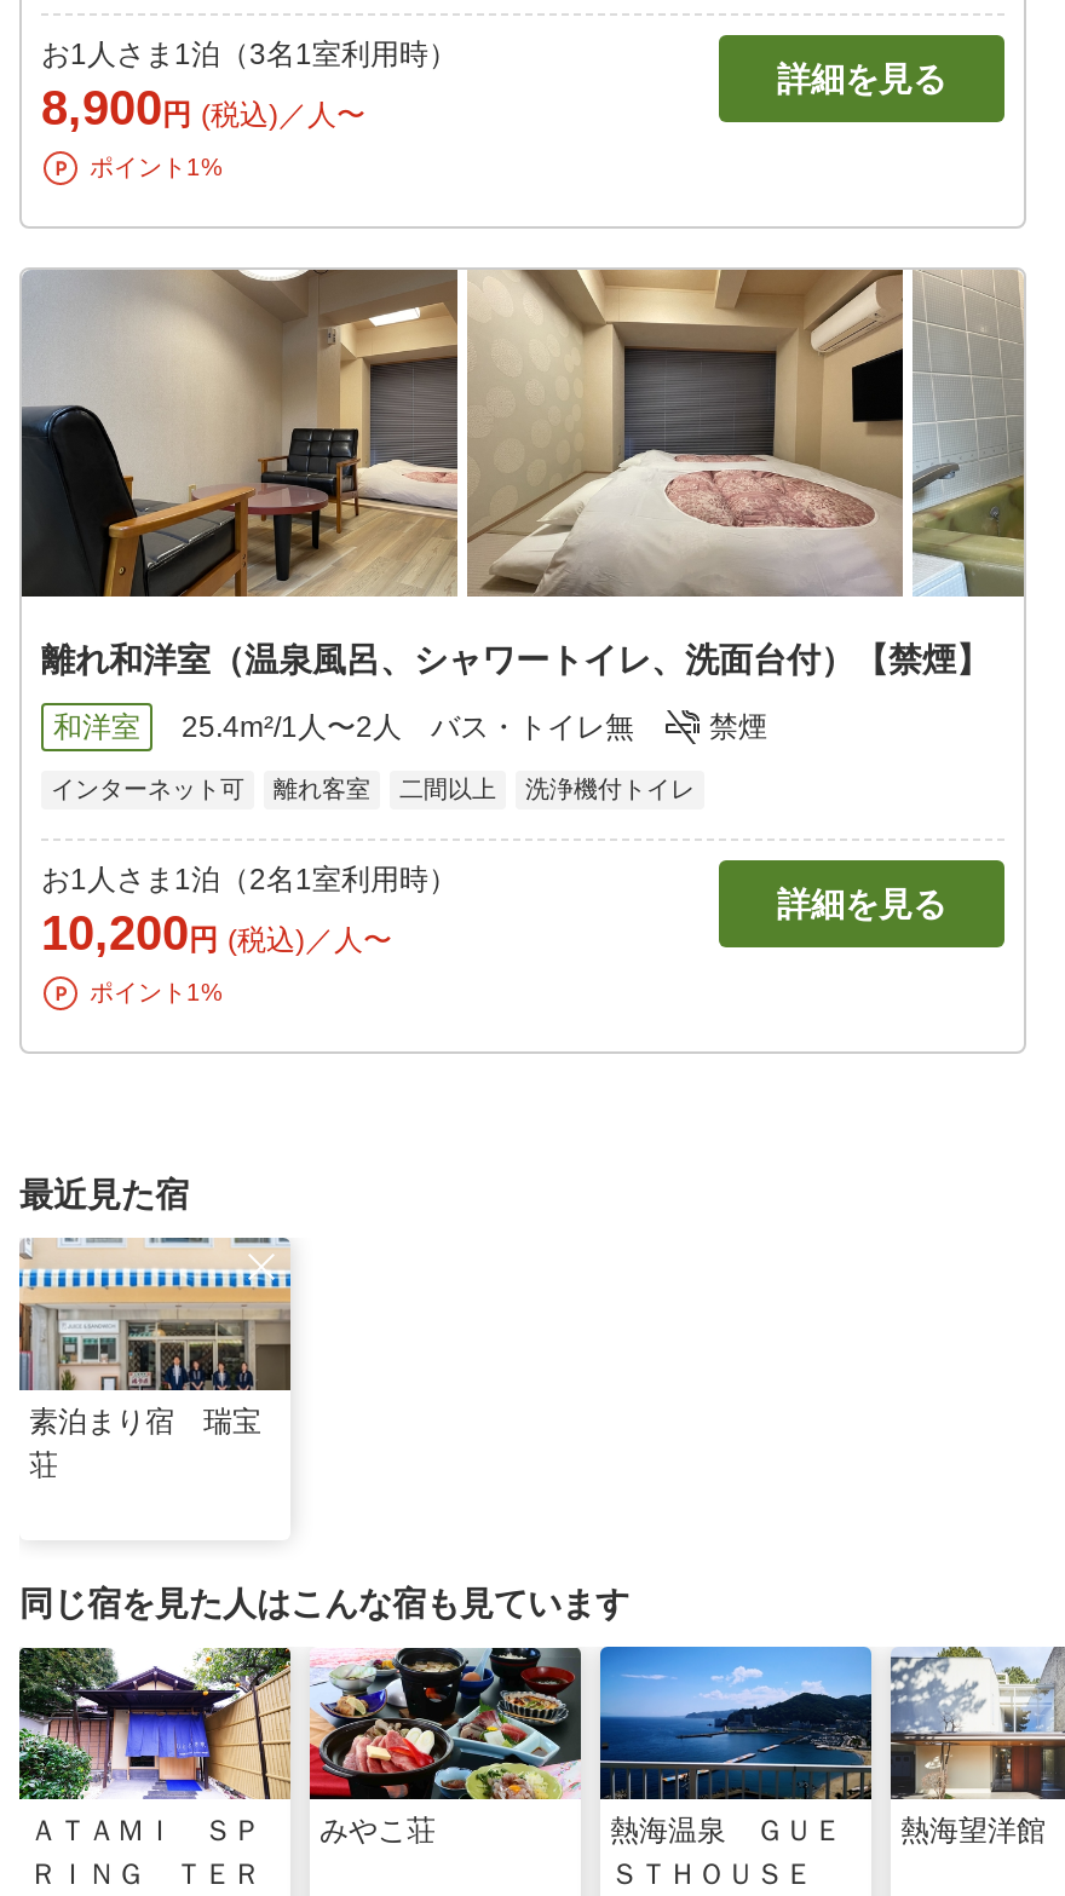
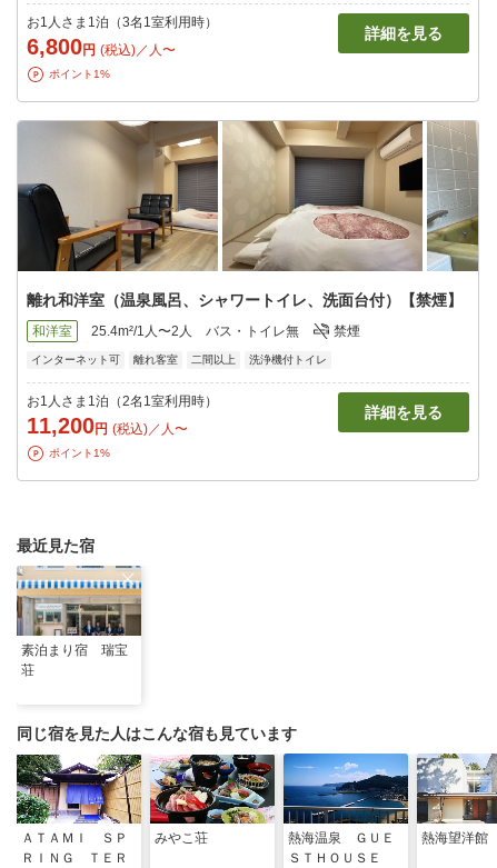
[41,81,365,134] 8,900円 (税込)／人〜 -> [27,34,176,59] 6,800円 (税込)／人〜
[41,906,392,959] 10,200円 (税込)／人〜 -> [27,413,188,438] 11,200円 (税込)／人〜

